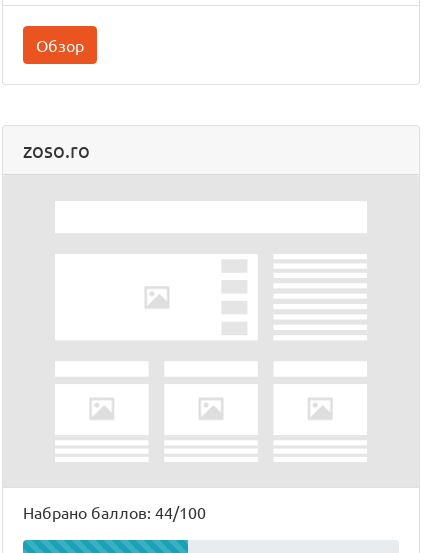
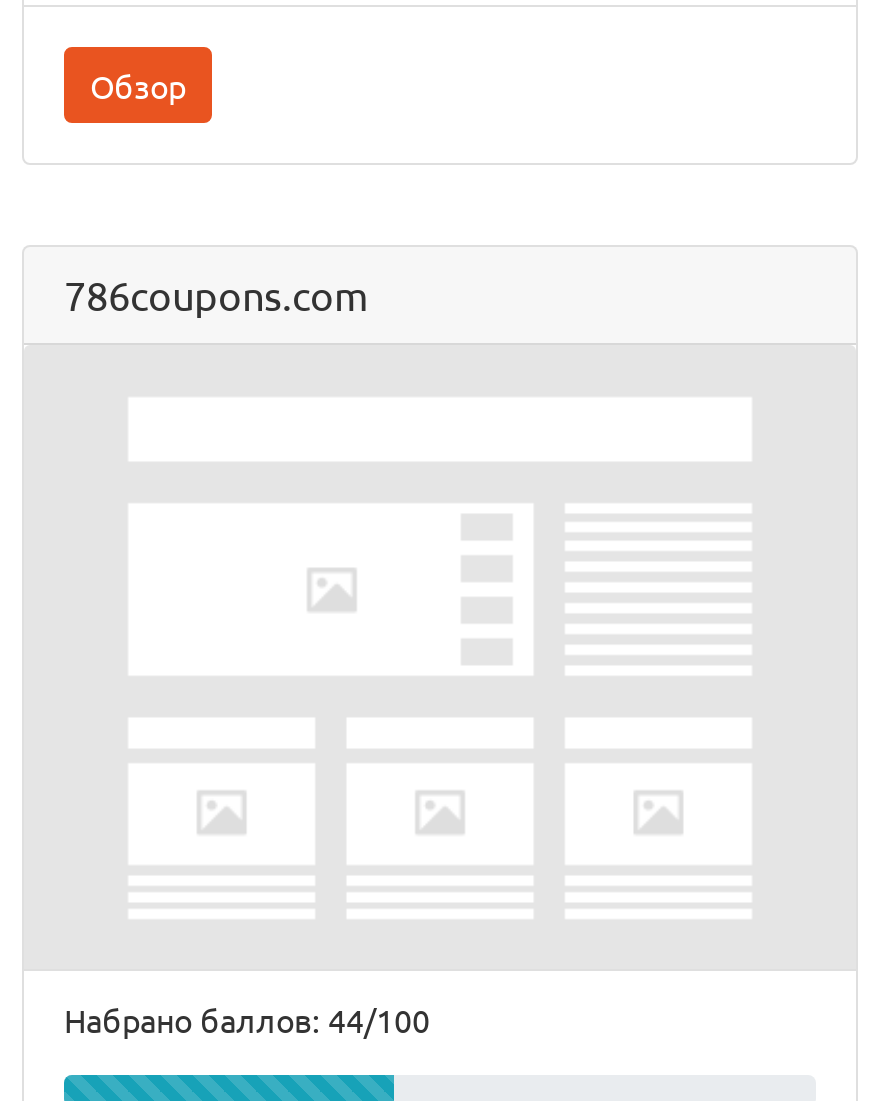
[23,137,90,162] zoso.ro -> [64,269,368,319] 786coupons.com

